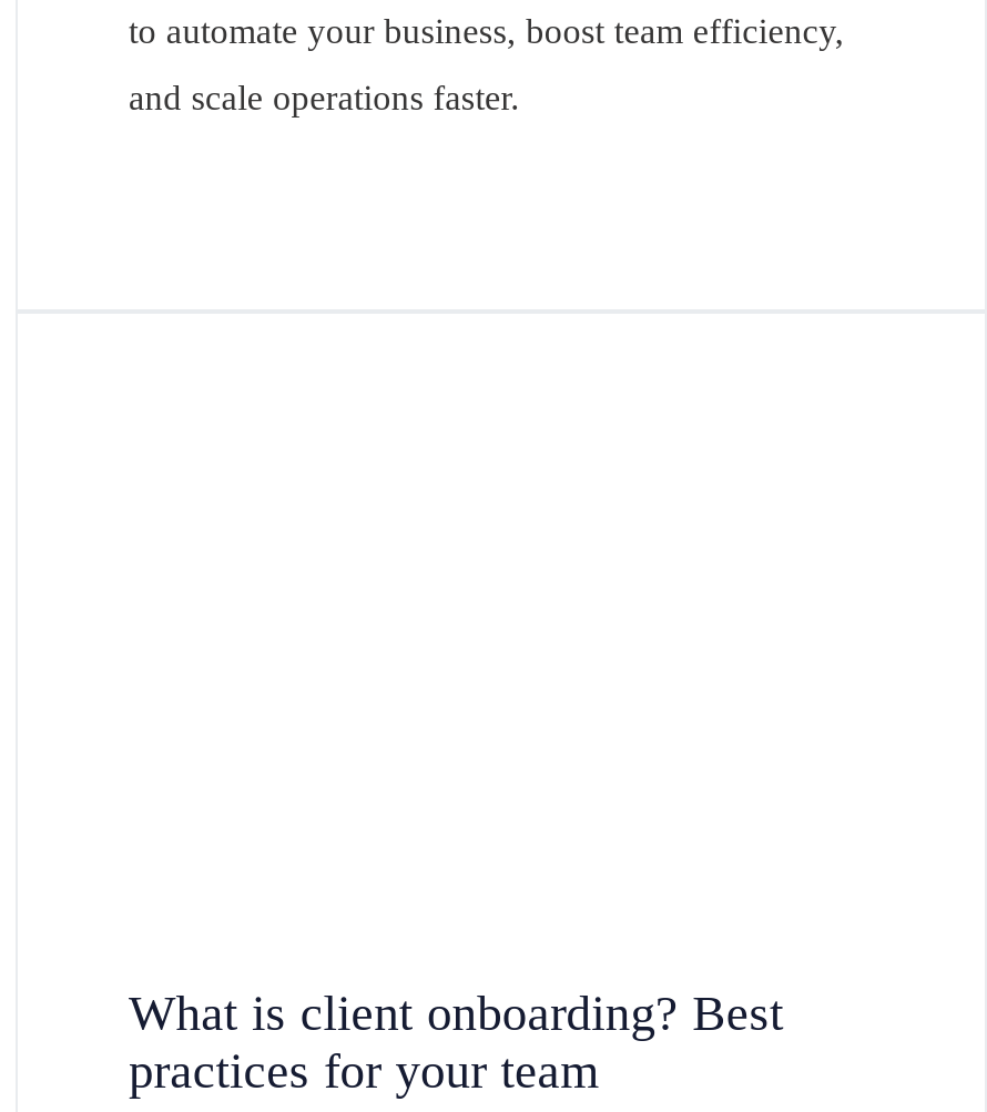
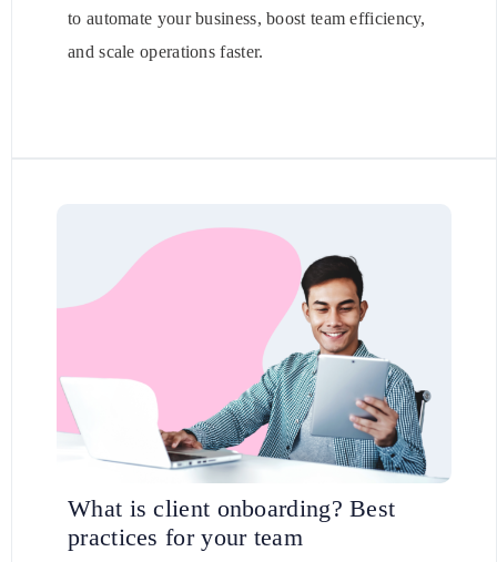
none -> [57,227,449,483] [image]

